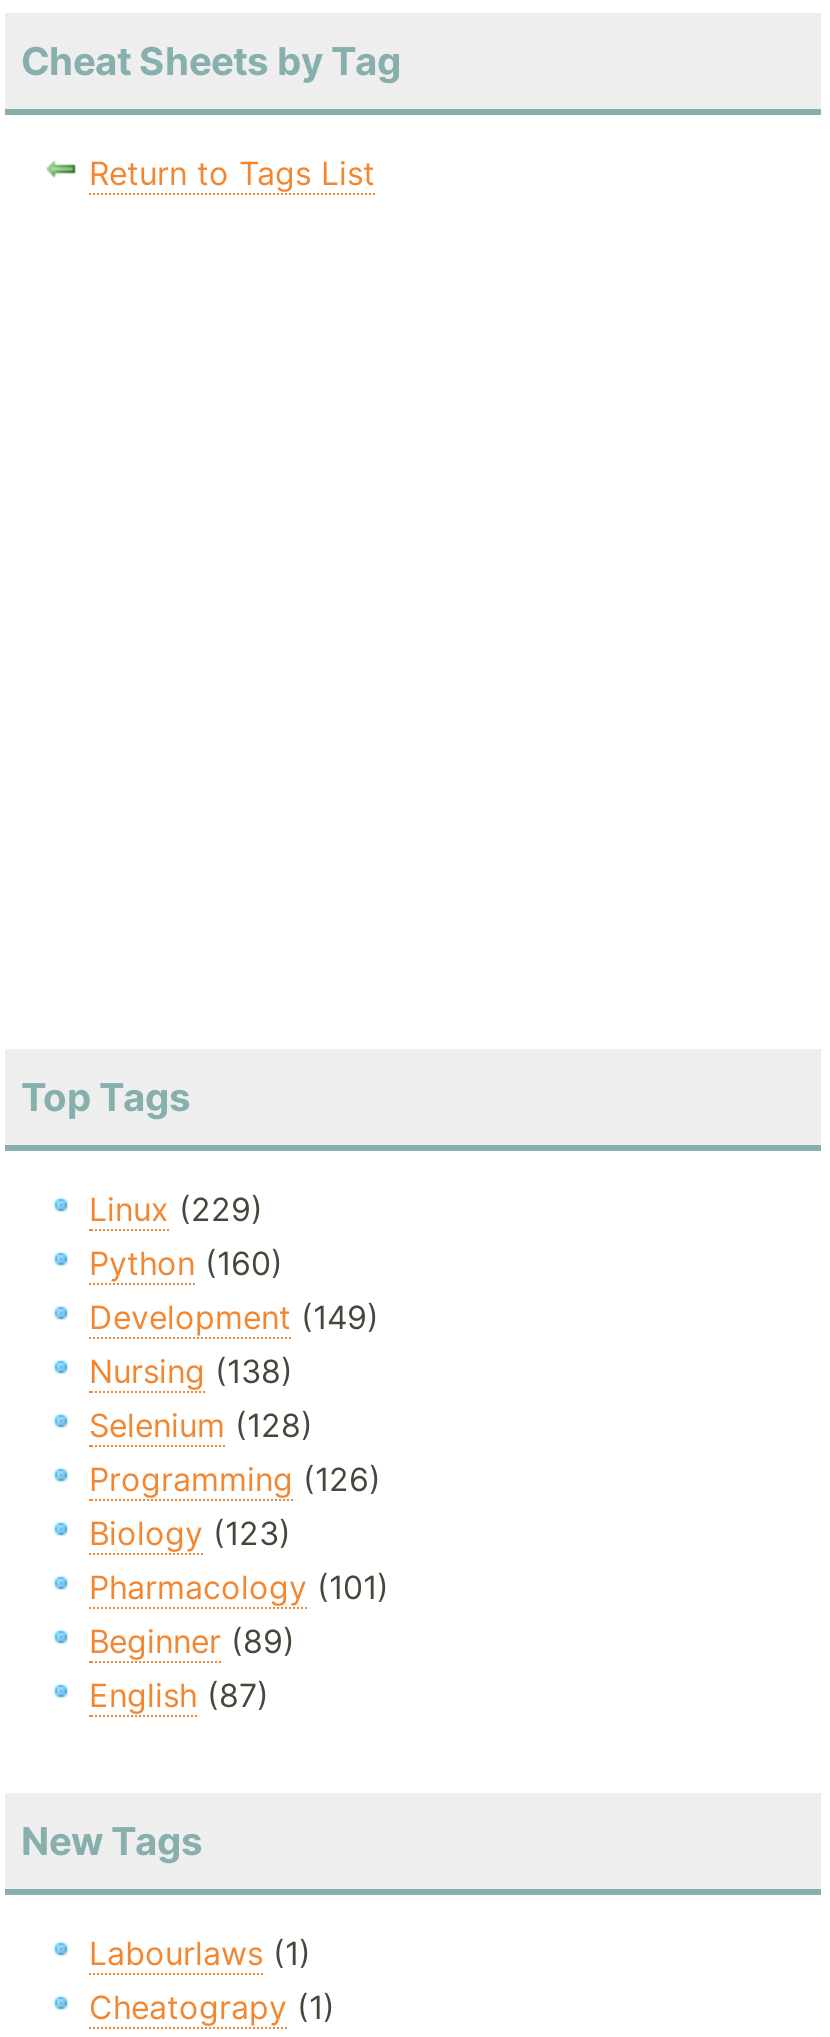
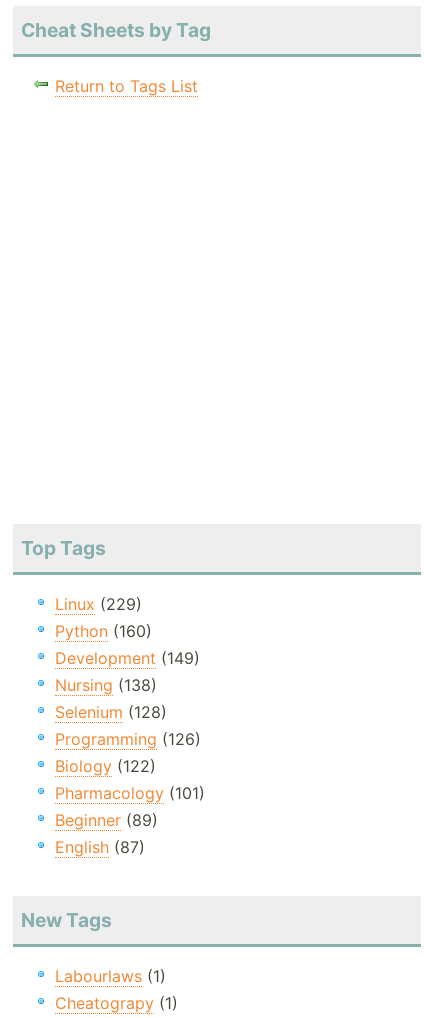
[89,1513,291,1553] Biology (123) -> [55,756,156,776] Biology (122)

